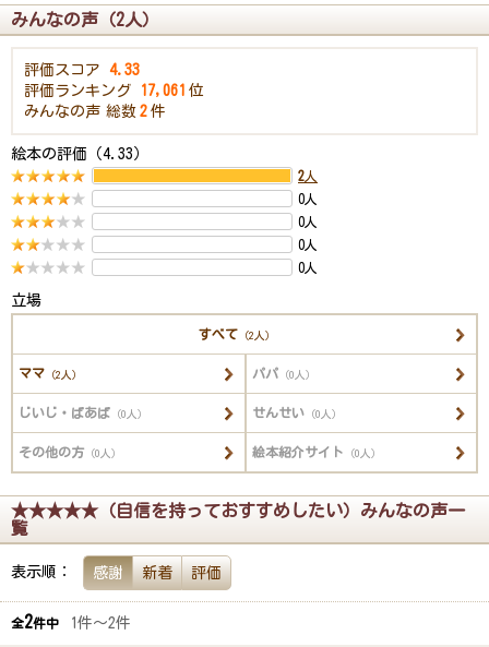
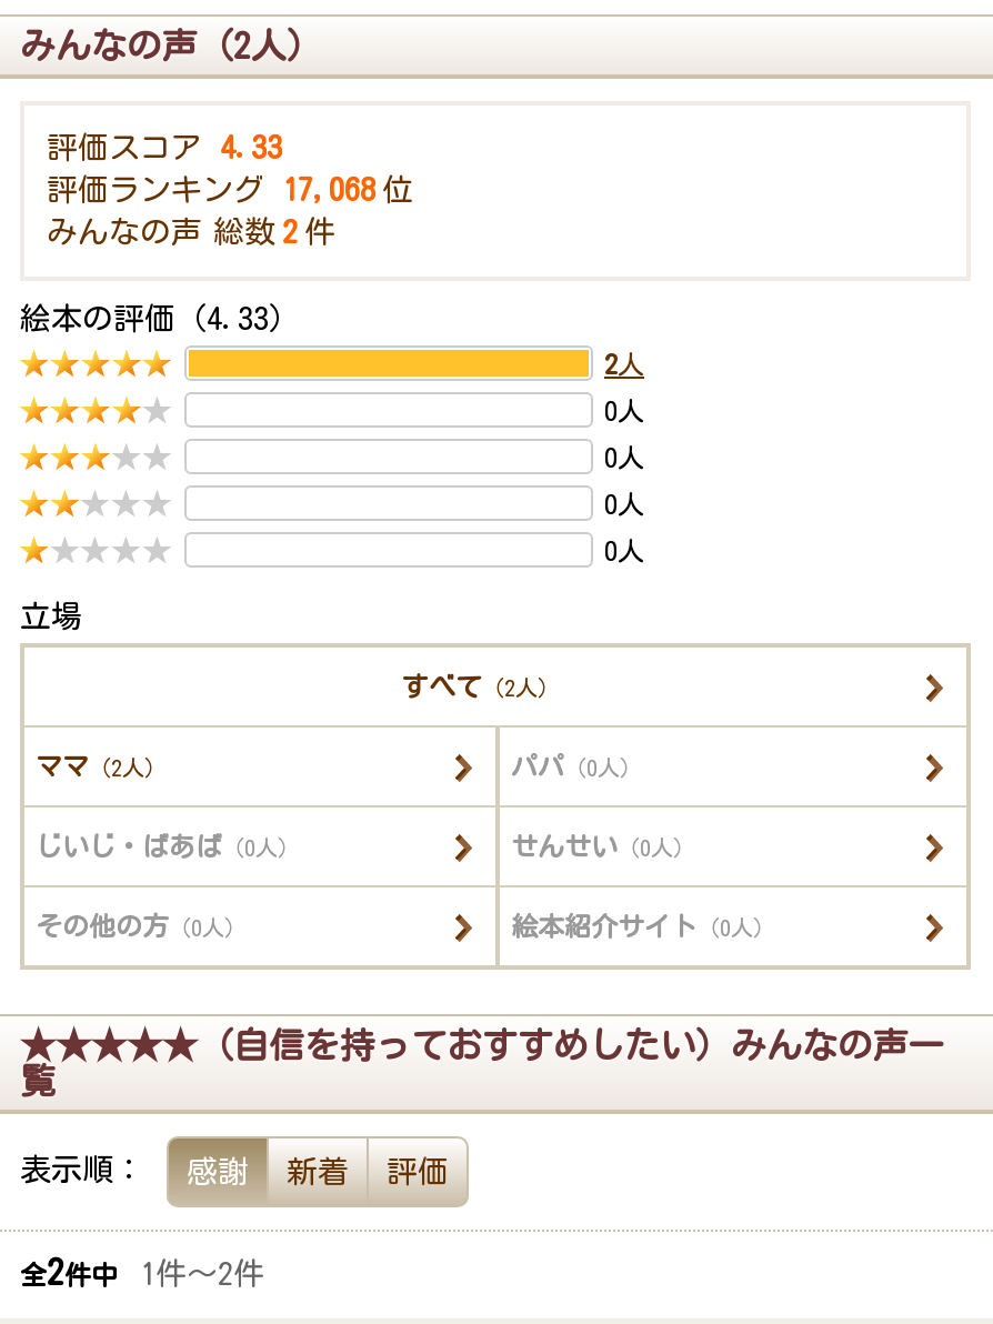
[24,83,204,98] 評価ランキング 17,061 位 -> [47,174,413,205] 評価ランキング 17,068 位

